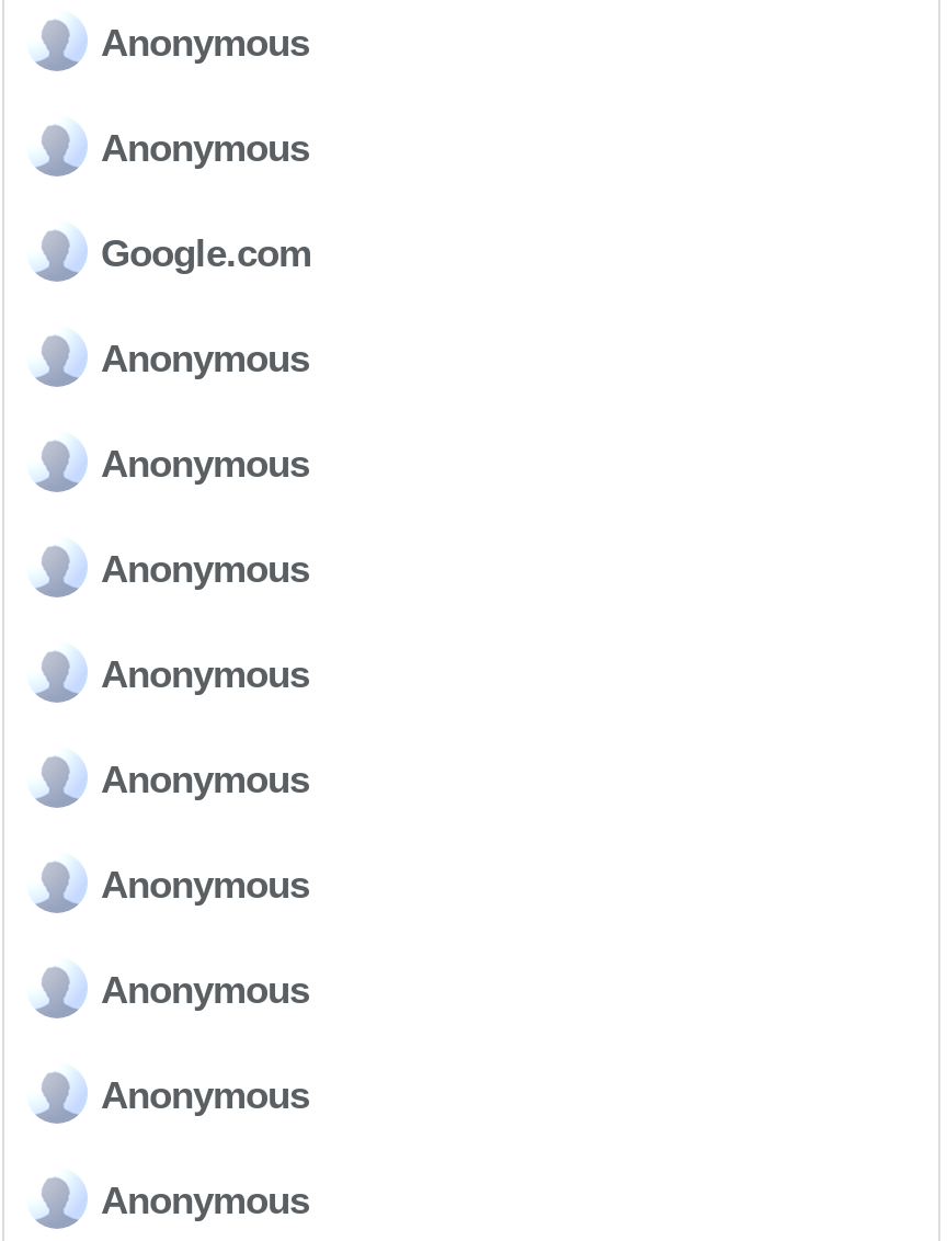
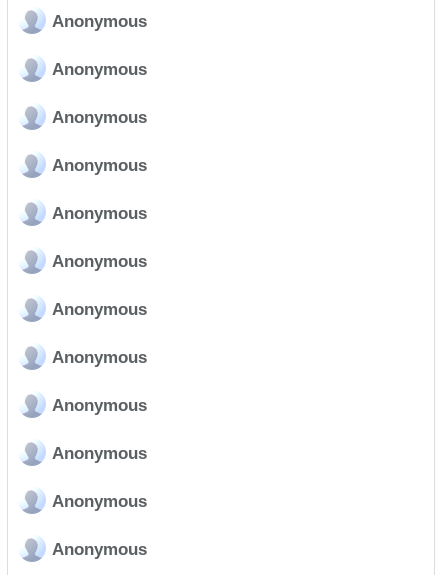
[101,232,311,276] Google.com -> [52,107,147,127] Anonymous

